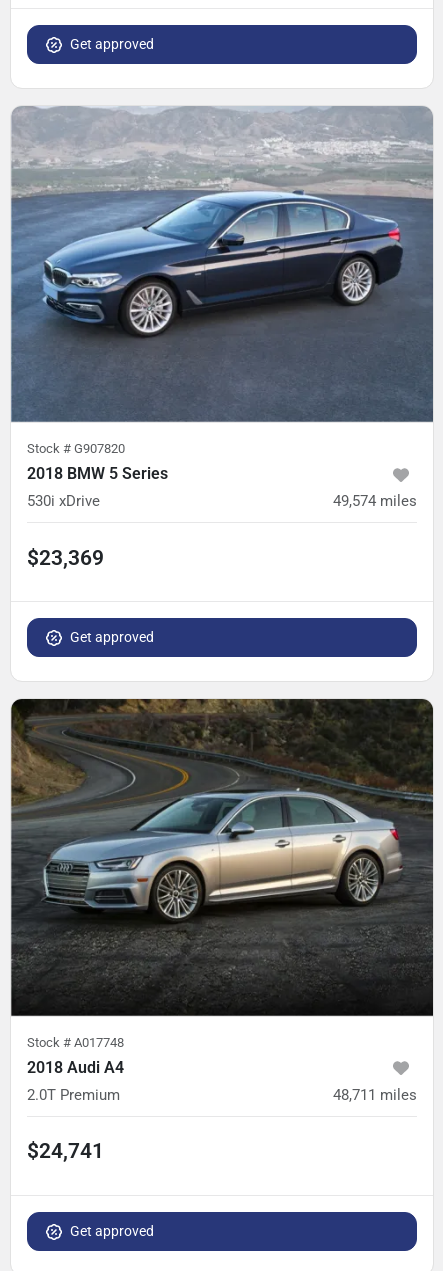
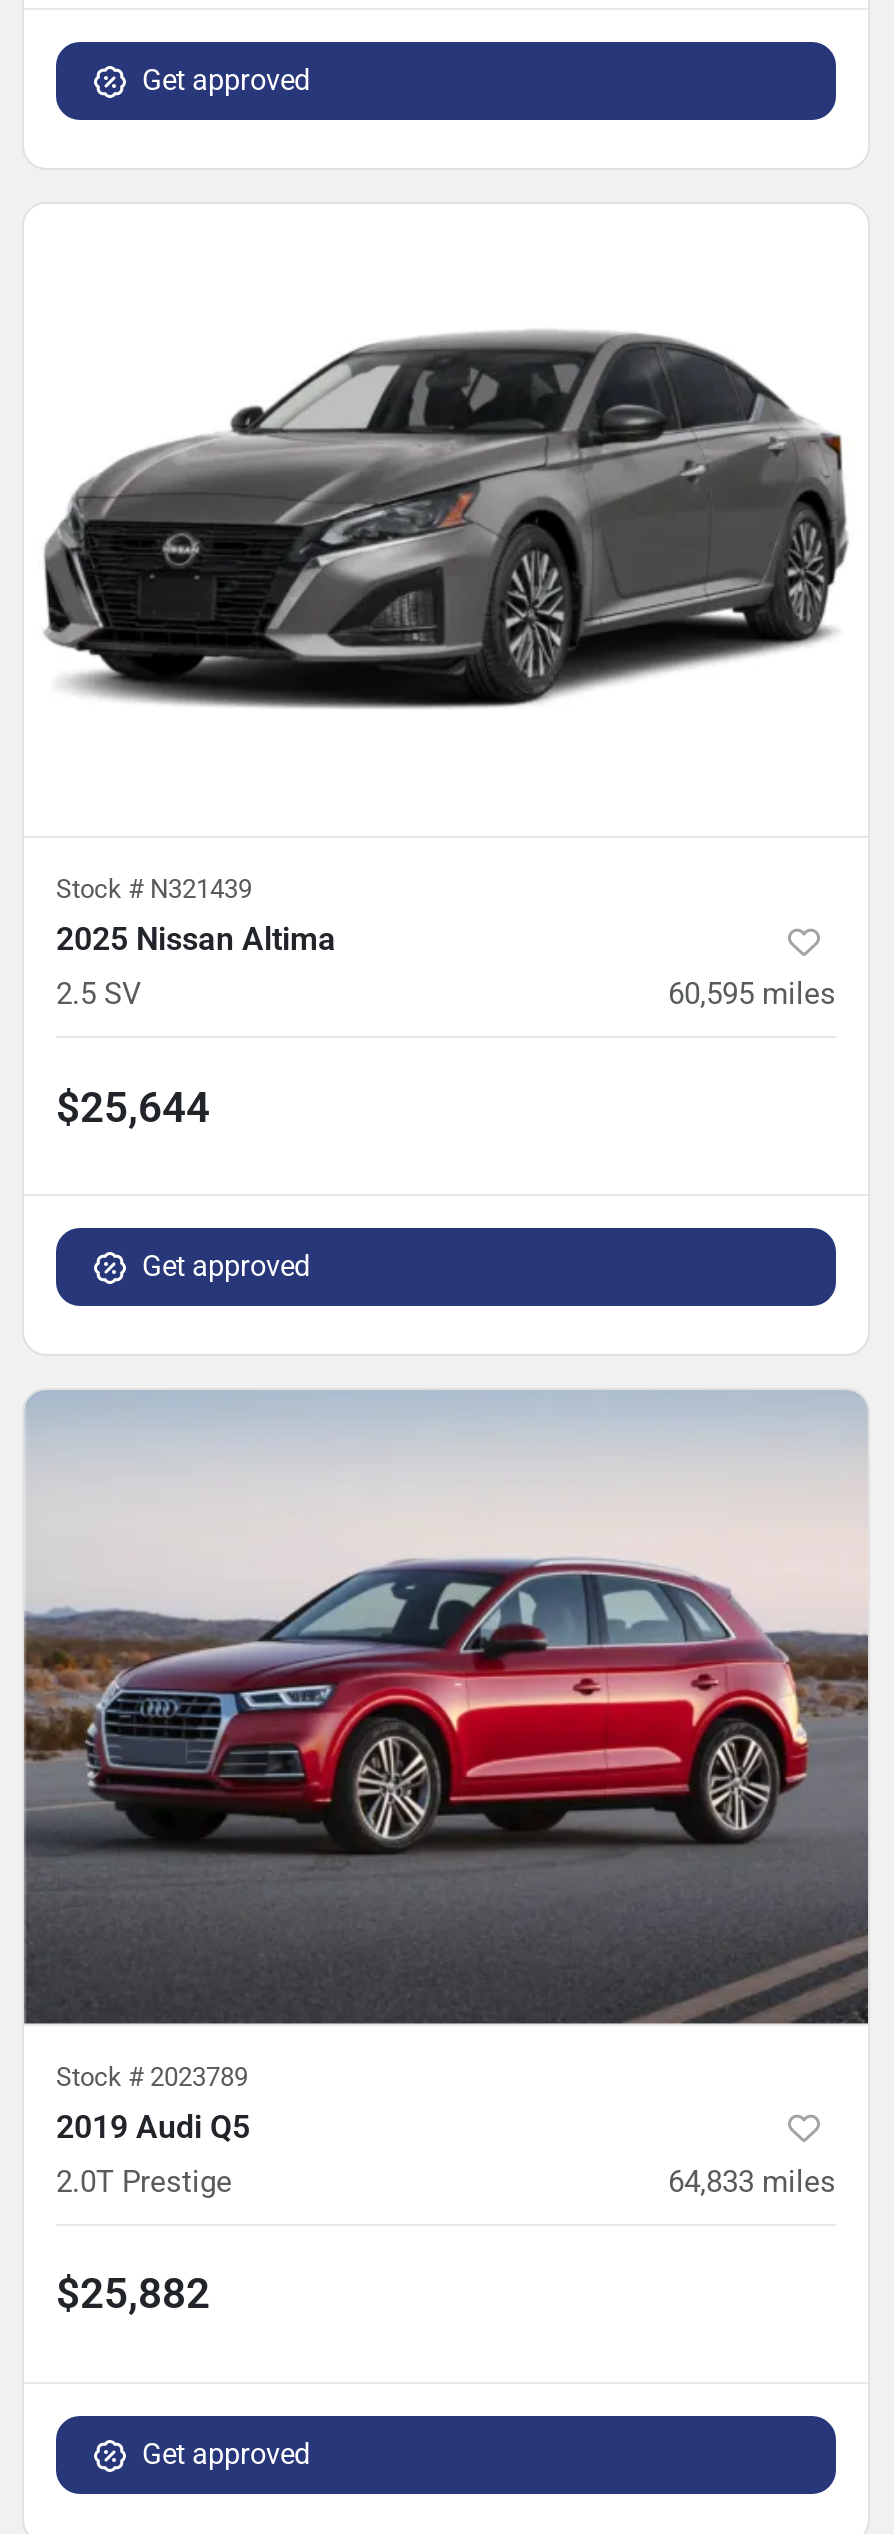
[10,105,434,483] [image] | Stock #G907820 | 2018 BMW 5 Series -> [24,204,868,958] [image] | Stock #N321439 | 2025 Nissan Altima
[27,492,417,510] 530i xDrive | 49,574 miles -> [56,976,836,1012] 2.5 SV | 60,595 miles
[27,545,104,569] $23,369 -> [56,1083,210,1131] $25,644
[10,698,434,1049] [image] | Stock #A017748 -> [24,1390,868,2091] [image] | Stock #2023789
[27,1057,124,1076] 2018 Audi A4 -> [56,2107,250,2145] 2019 Audi Q5
[27,1085,120,1103] 2.0T Premium -> [56,2163,232,2199] 2.0T Prestige
[333,1085,417,1103] 48,711 miles -> [668,2163,836,2199] 64,833 miles
[27,1139,104,1163] $24,741 -> [56,2270,210,2318] $25,882

